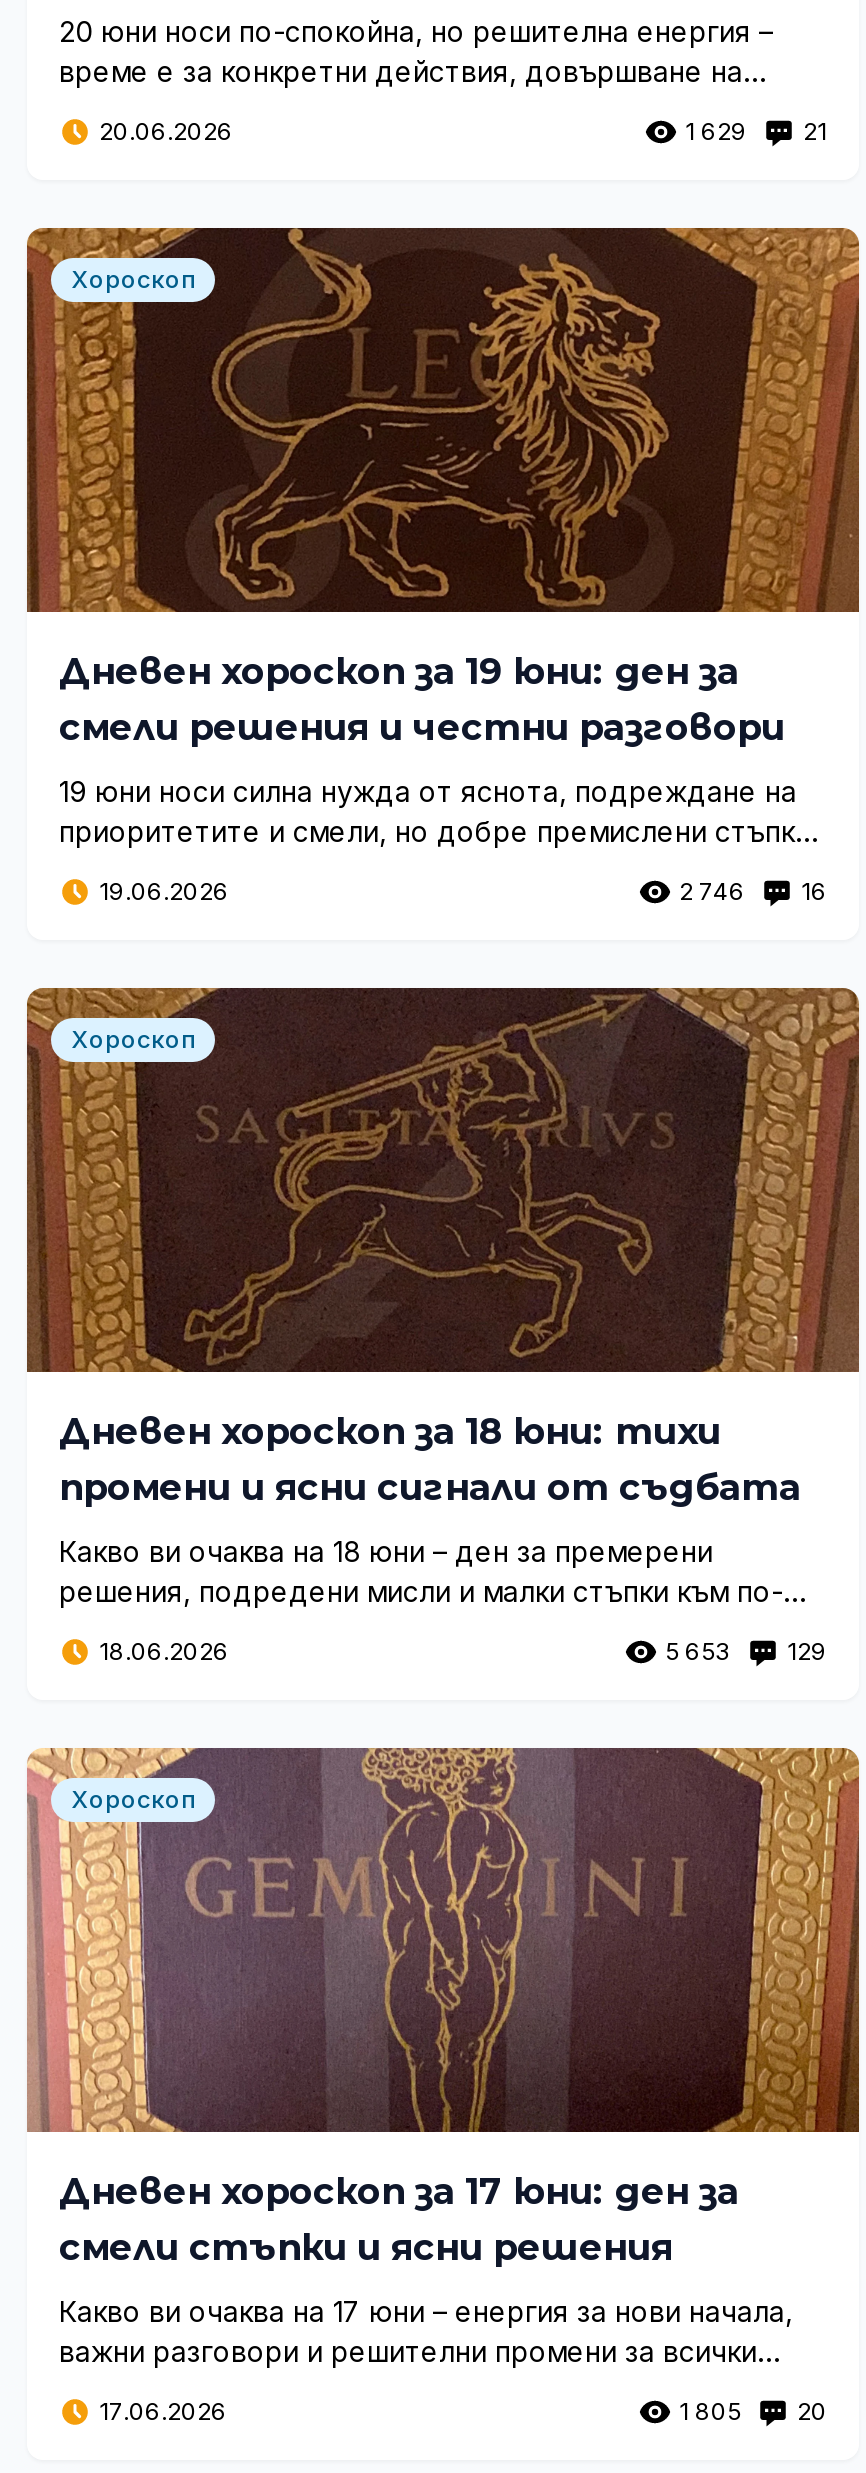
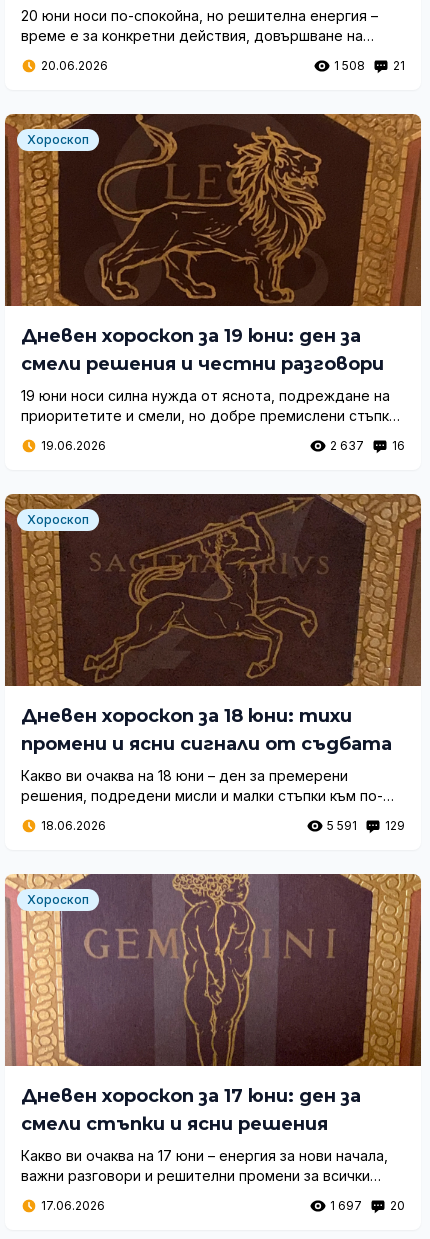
[685,116,827,146] 1 629 21 -> [334,58,405,73] 1 508 21
[679,876,827,906] 2 746 16 -> [330,438,405,453] 2 637 16
[665,1636,827,1666] 5 653 129 -> [327,818,405,833] 5 591 129
[679,2396,827,2426] 1 805 20 -> [330,1198,405,1213] 1 697 20

